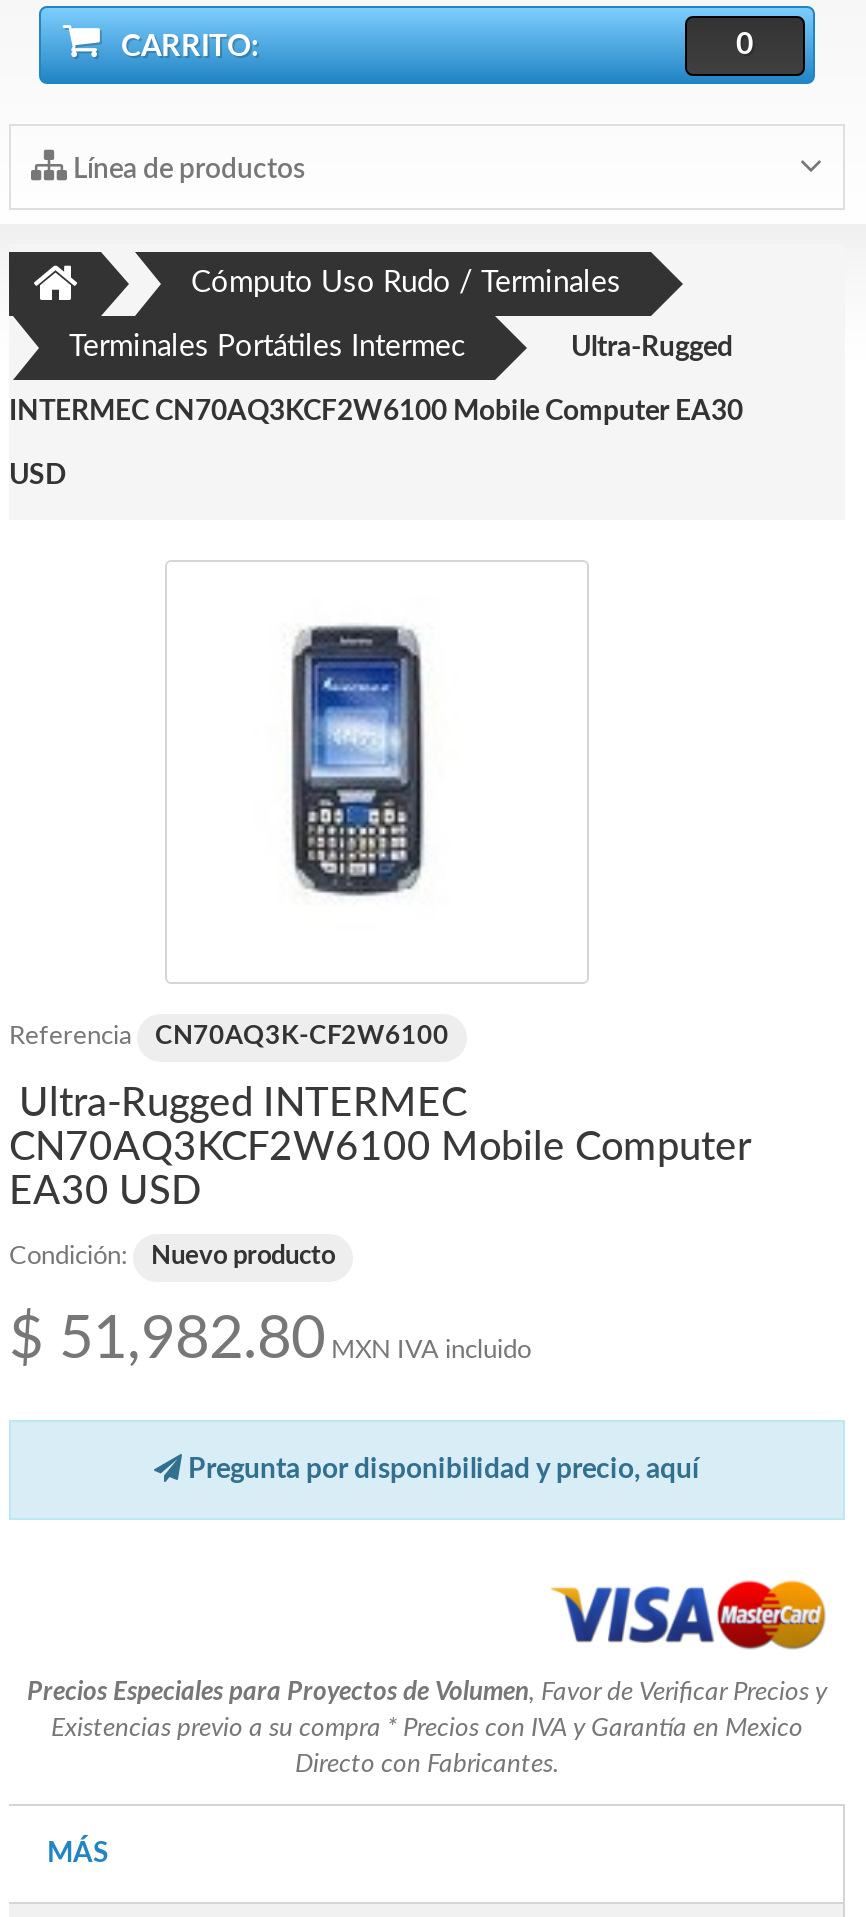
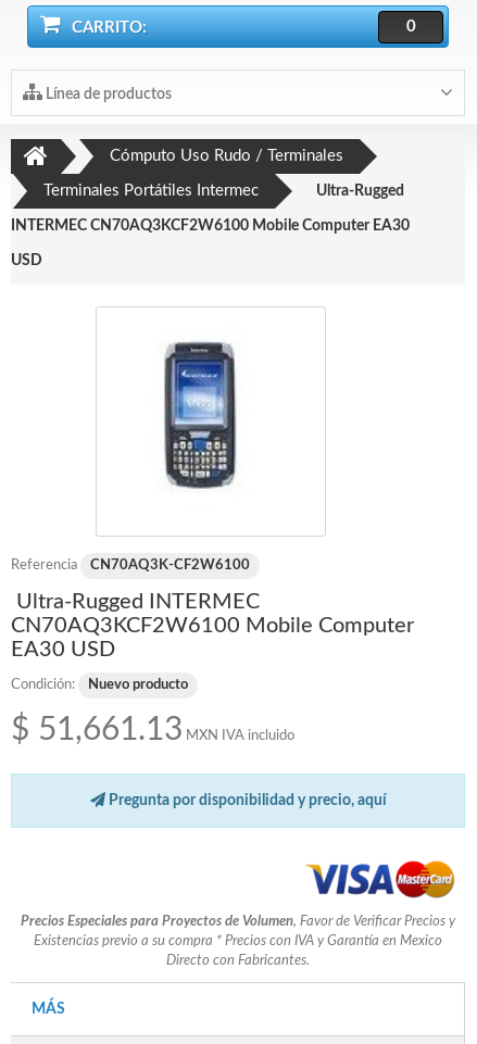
[9,1310,531,1370] $ 51,982.80MXN IVA incluido -> [11,714,294,746] $ 51,661.13MXN IVA incluido

